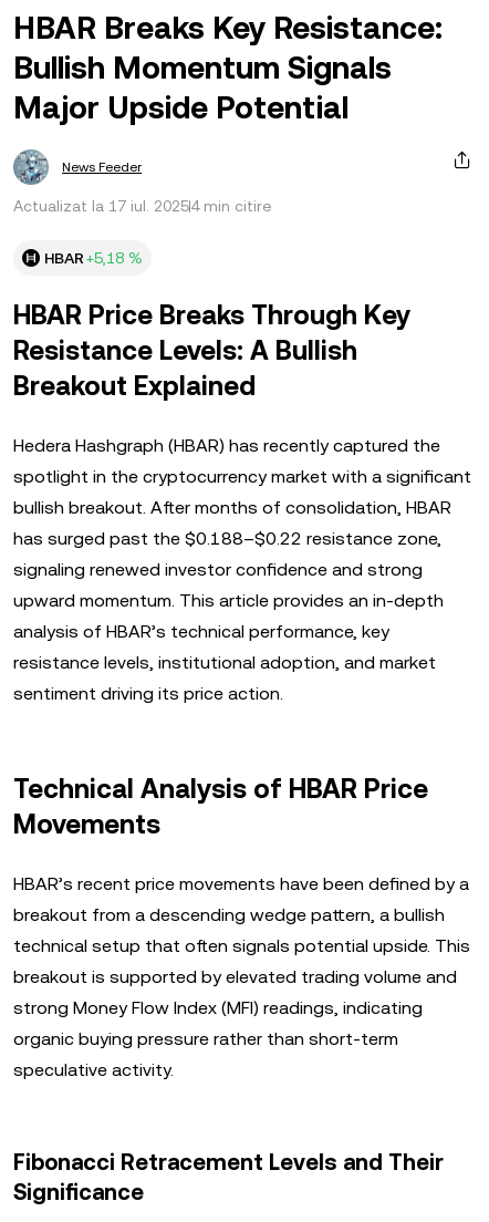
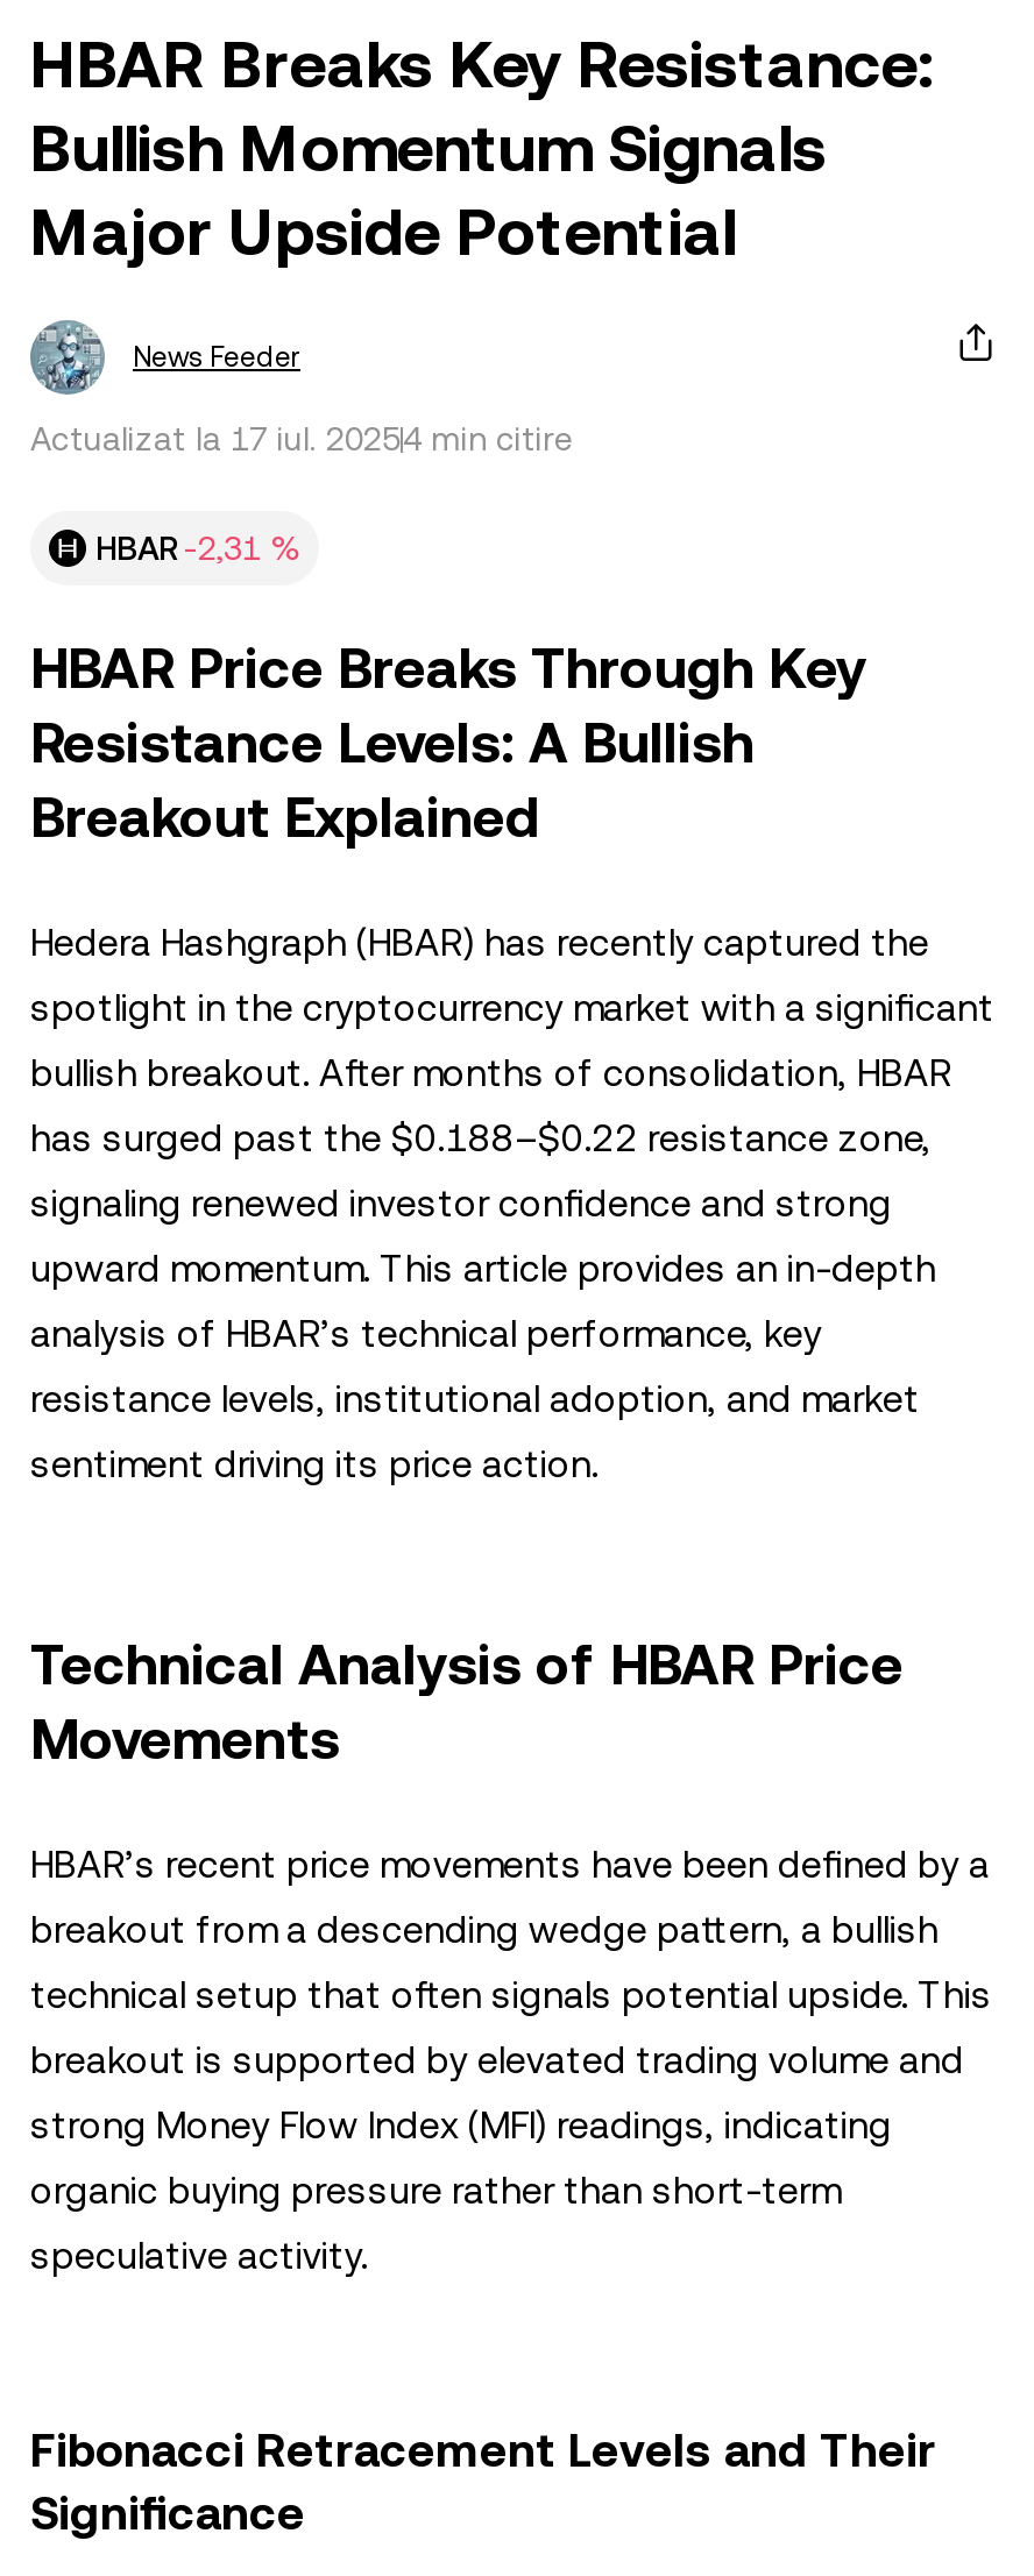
[44,249,143,267] HBAR +5,18 % -> [95,530,300,567] HBAR -2,31 %

